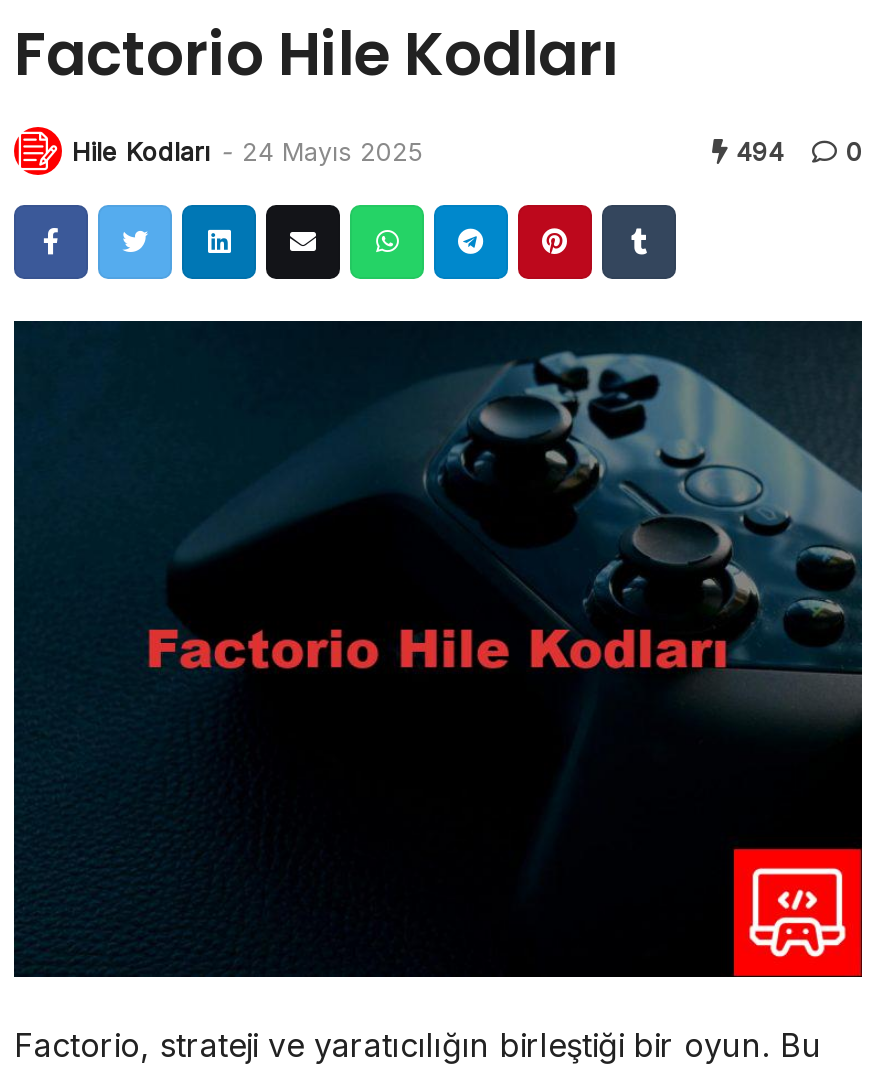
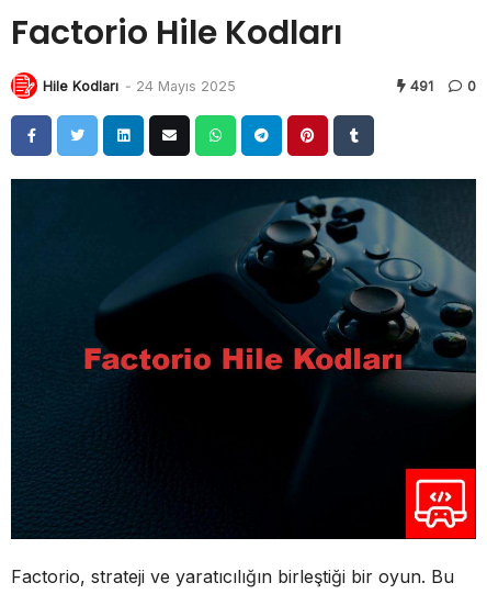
[728,136,862,166] 494 0 -> [406,77,476,94] 491 0

